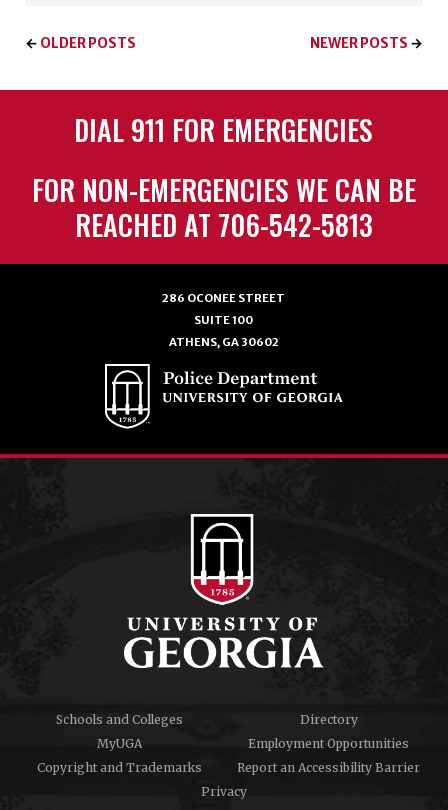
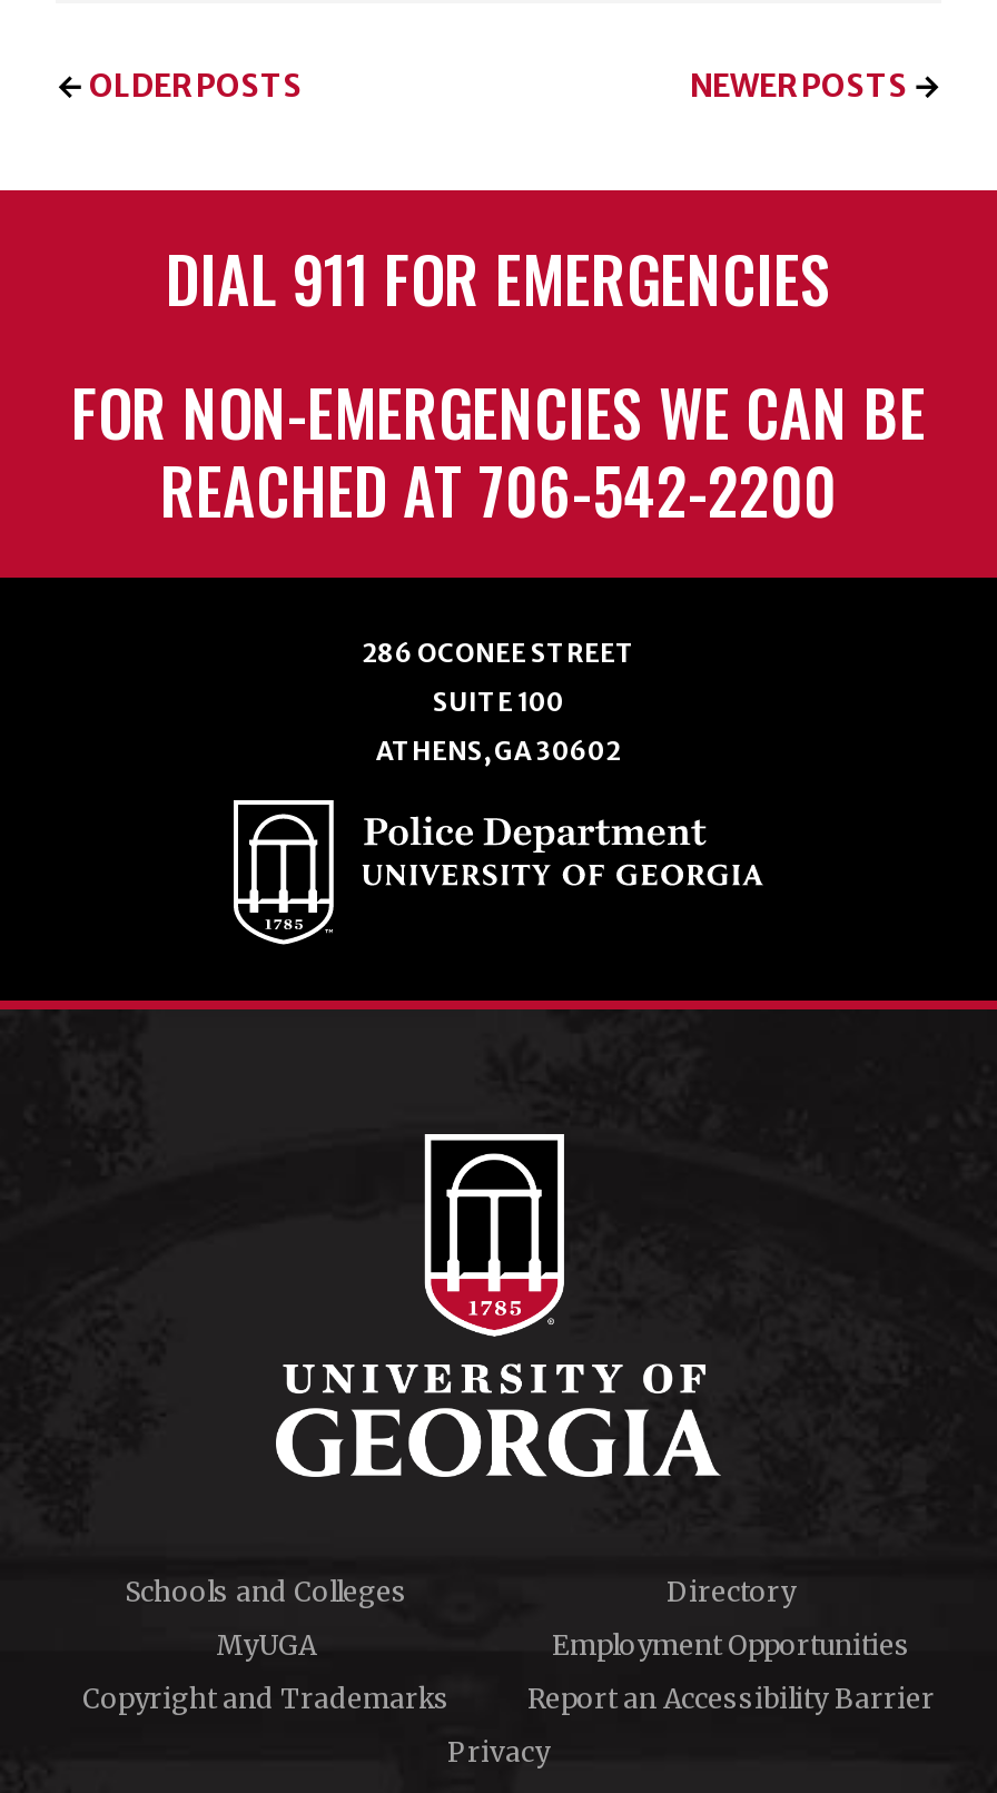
[75,204,373,245] REACHED AT 706-542-5813 -> [160,444,837,535] REACHED AT 706-542-2200

